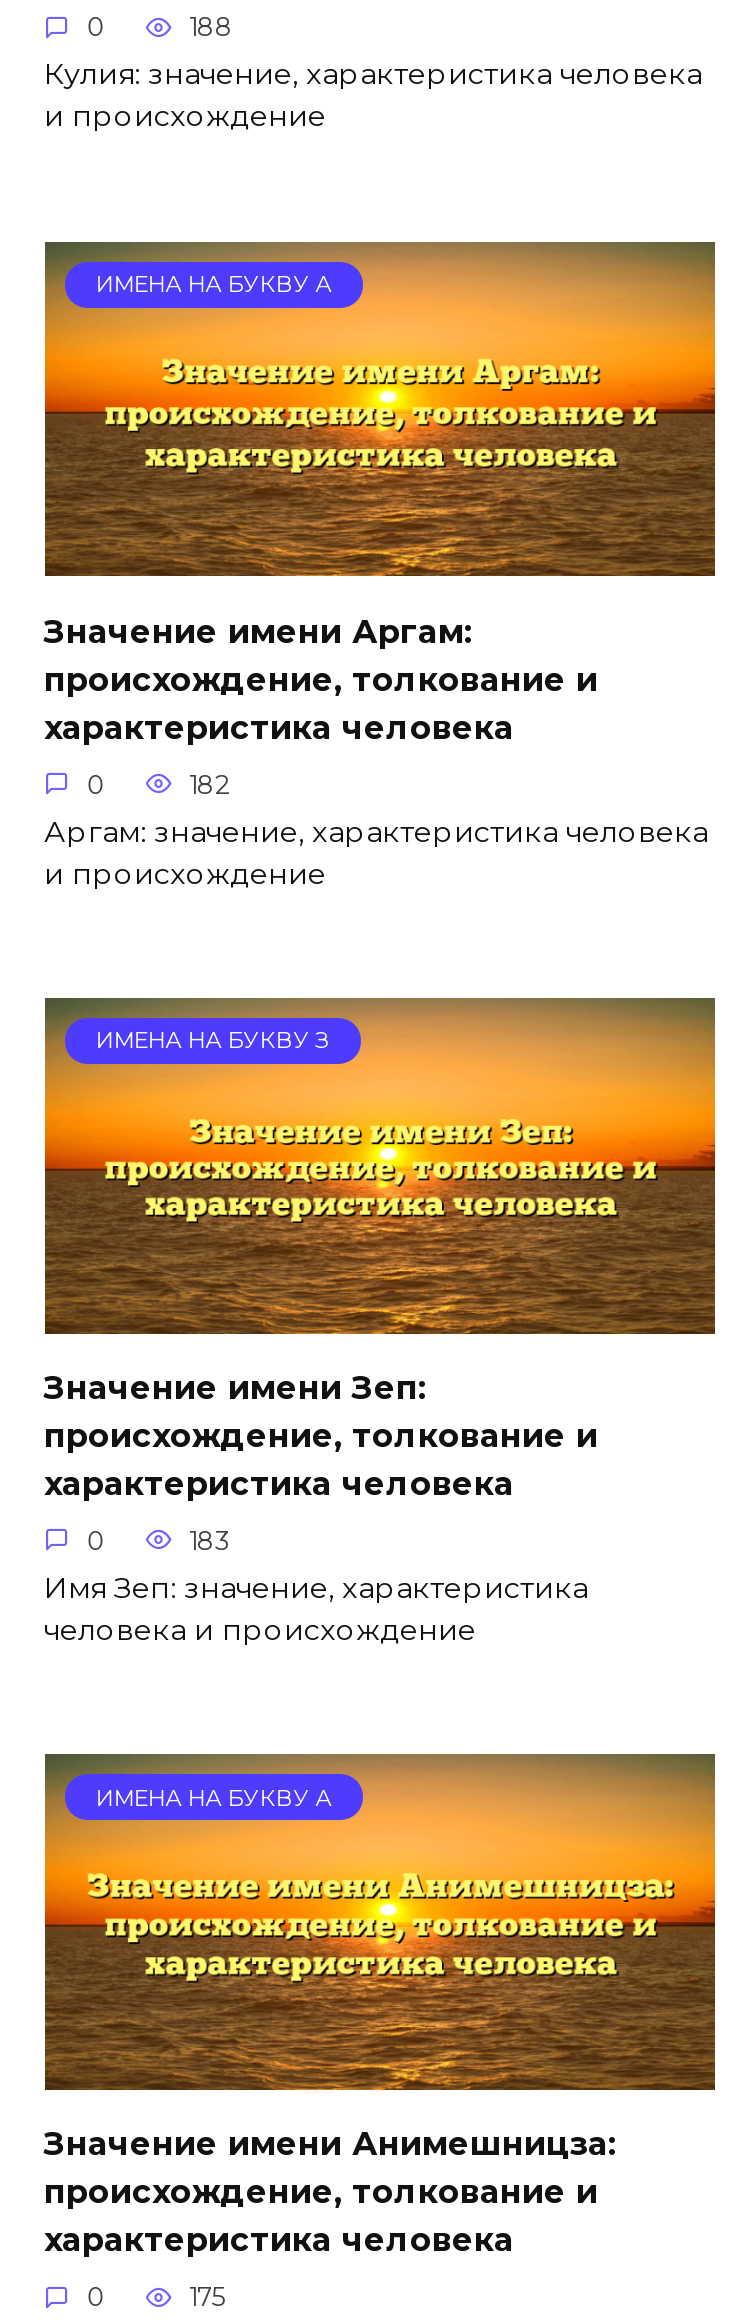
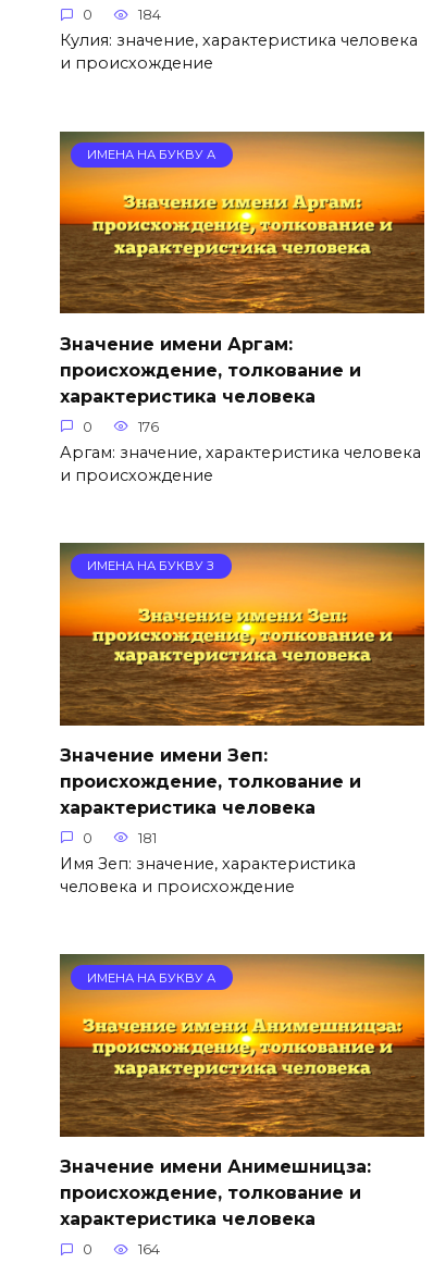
[189,13,233,43] 188 -> [138,7,161,23] 184
[189,769,229,799] 182 -> [138,418,159,435] 176
[189,1526,231,1556] 183 -> [138,830,157,846] 181
[189,2282,225,2312] 175 -> [138,1241,160,1258] 164

